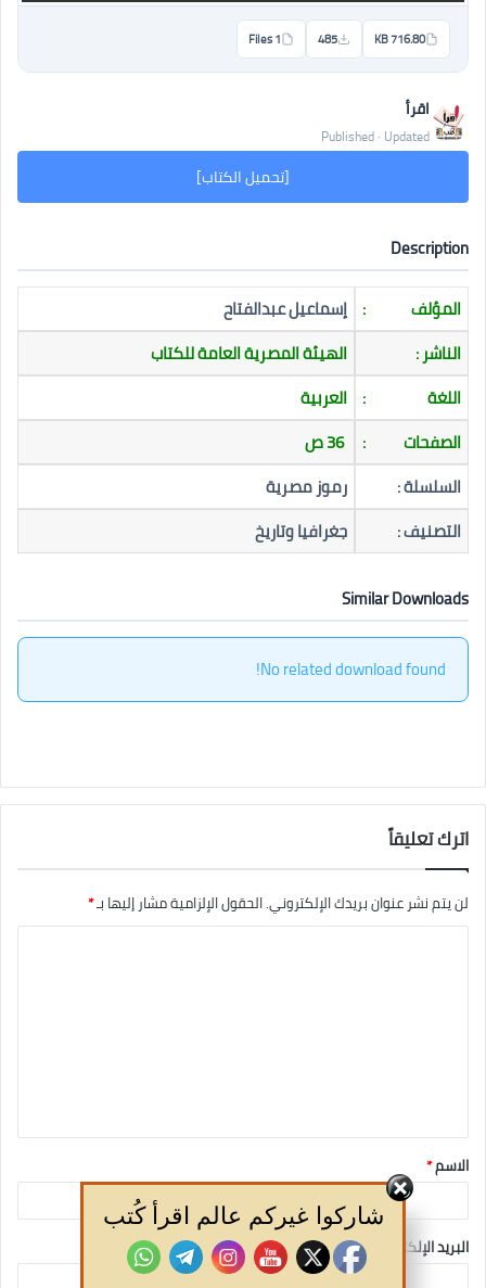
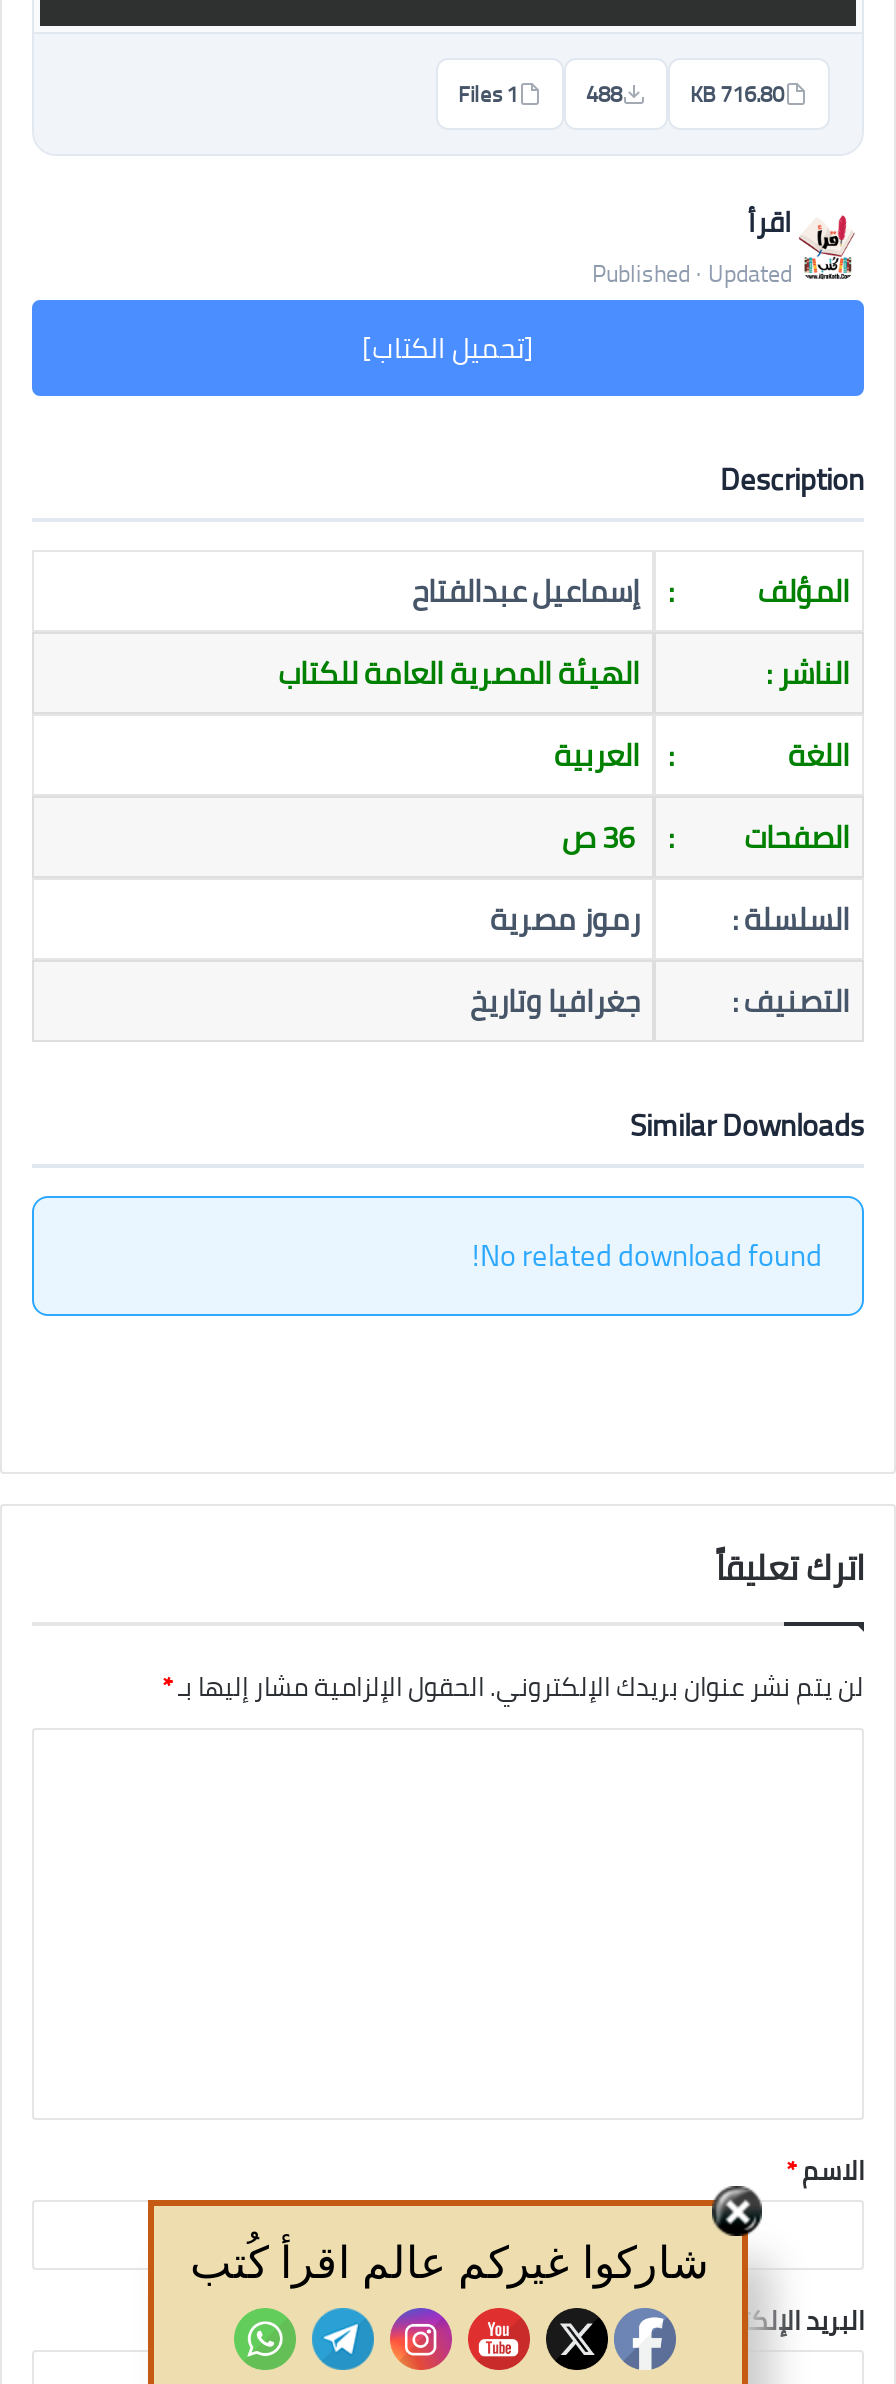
[318,28,337,50] 485 -> [586,74,622,114] 488

